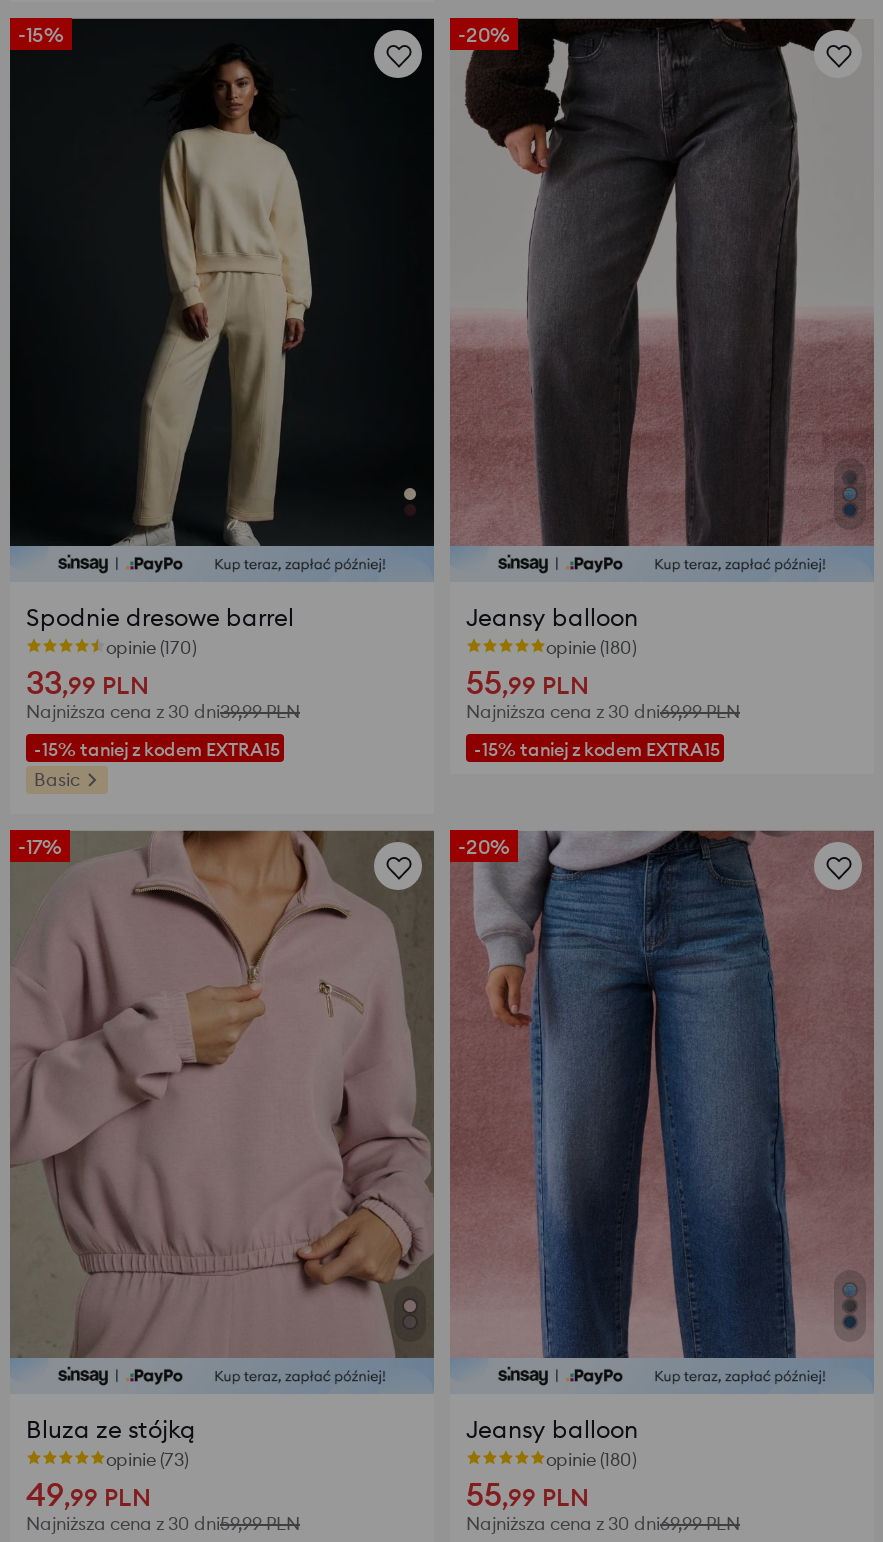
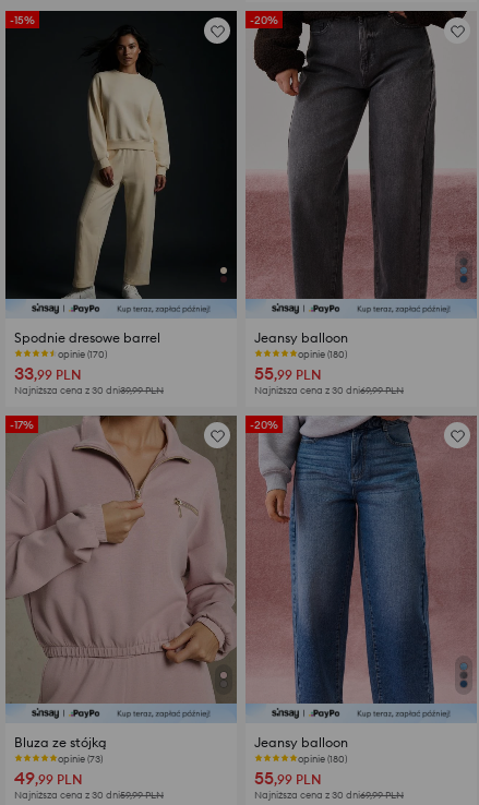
[34,738,280,791] -15% taniej z kodem EXTRA15 | Basic -> none
[474,738,720,760] -15% taniej z kodem EXTRA15 -> none

